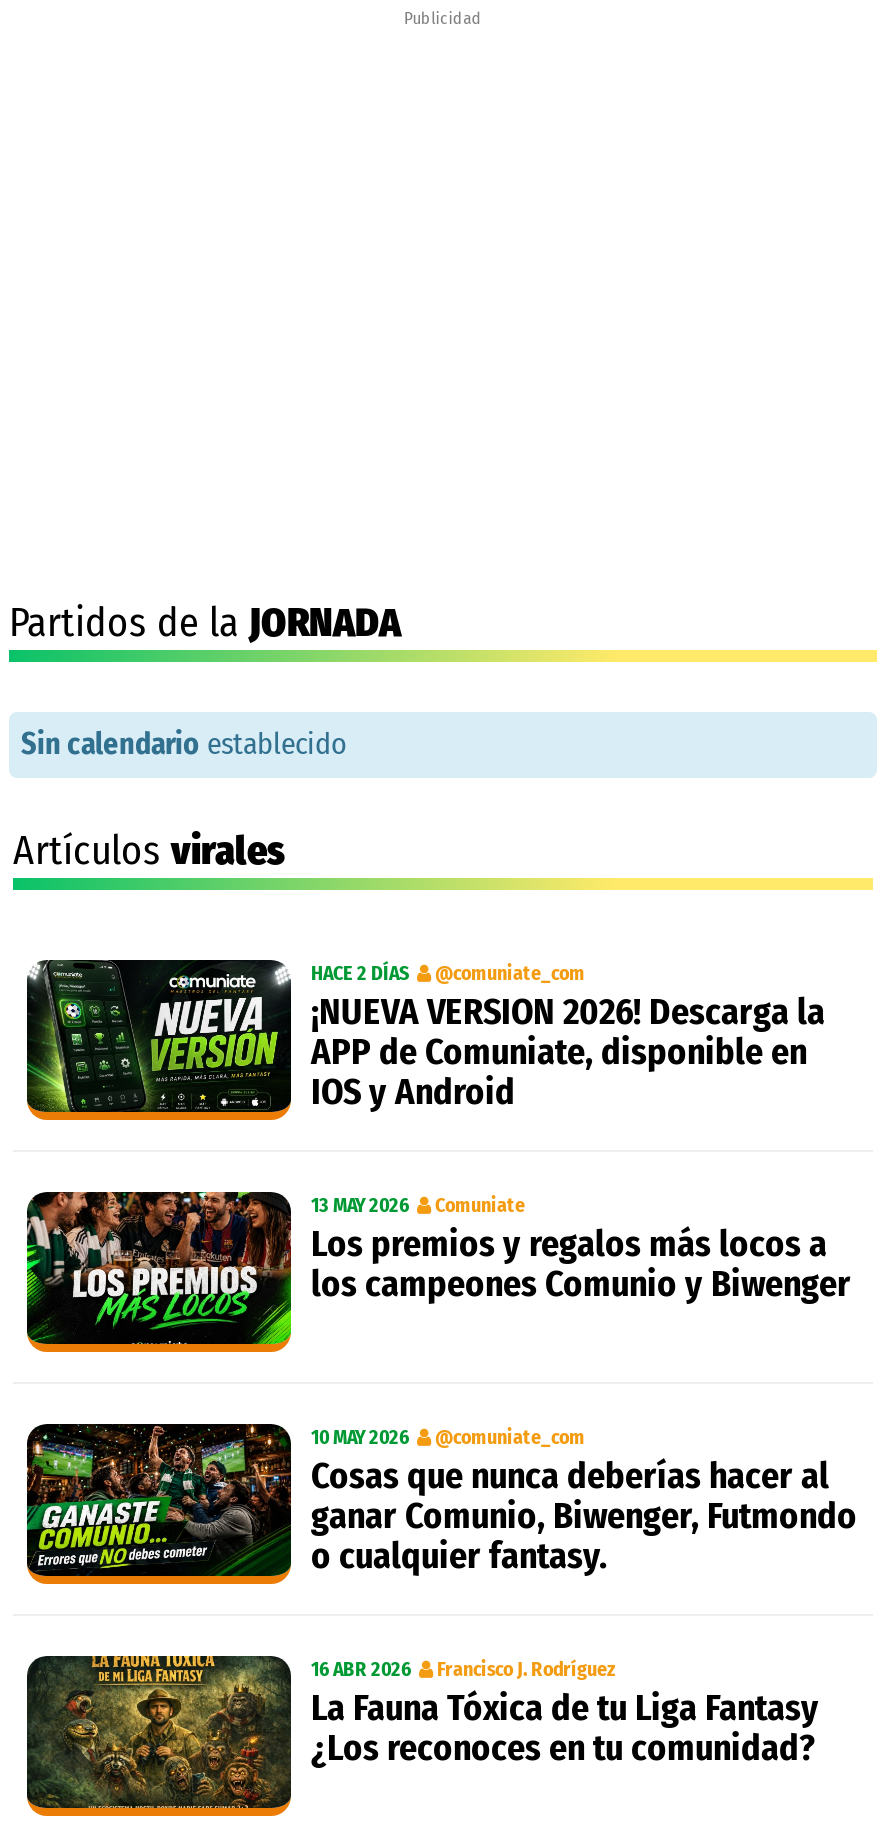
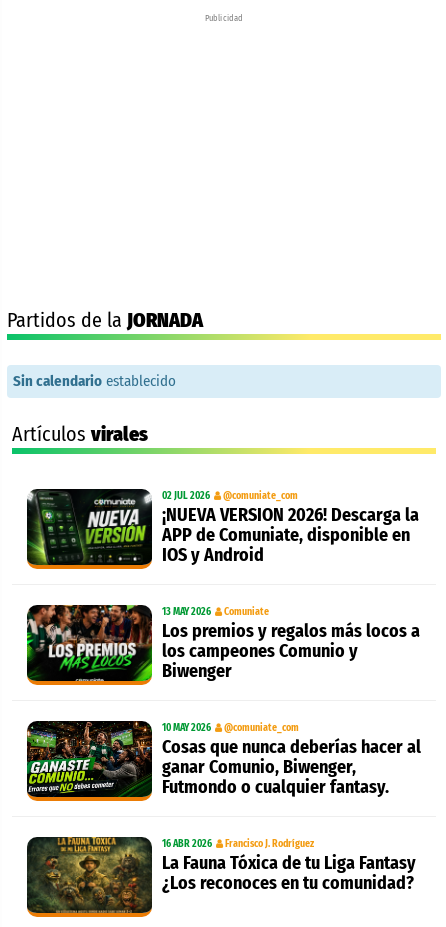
[25,958,585,1122] [image] | HACE 2 DÍAS @comuniate_com -> [16,489,298,569] [image] | 02 JUL 2026 @comuniate_com
[25,1190,289,1354] [image] -> [16,604,147,685] [image]
[25,1422,283,1586] [image] -> [16,721,144,801] [image]
[25,1654,299,1818] [image] -> [16,836,153,917] [image]

